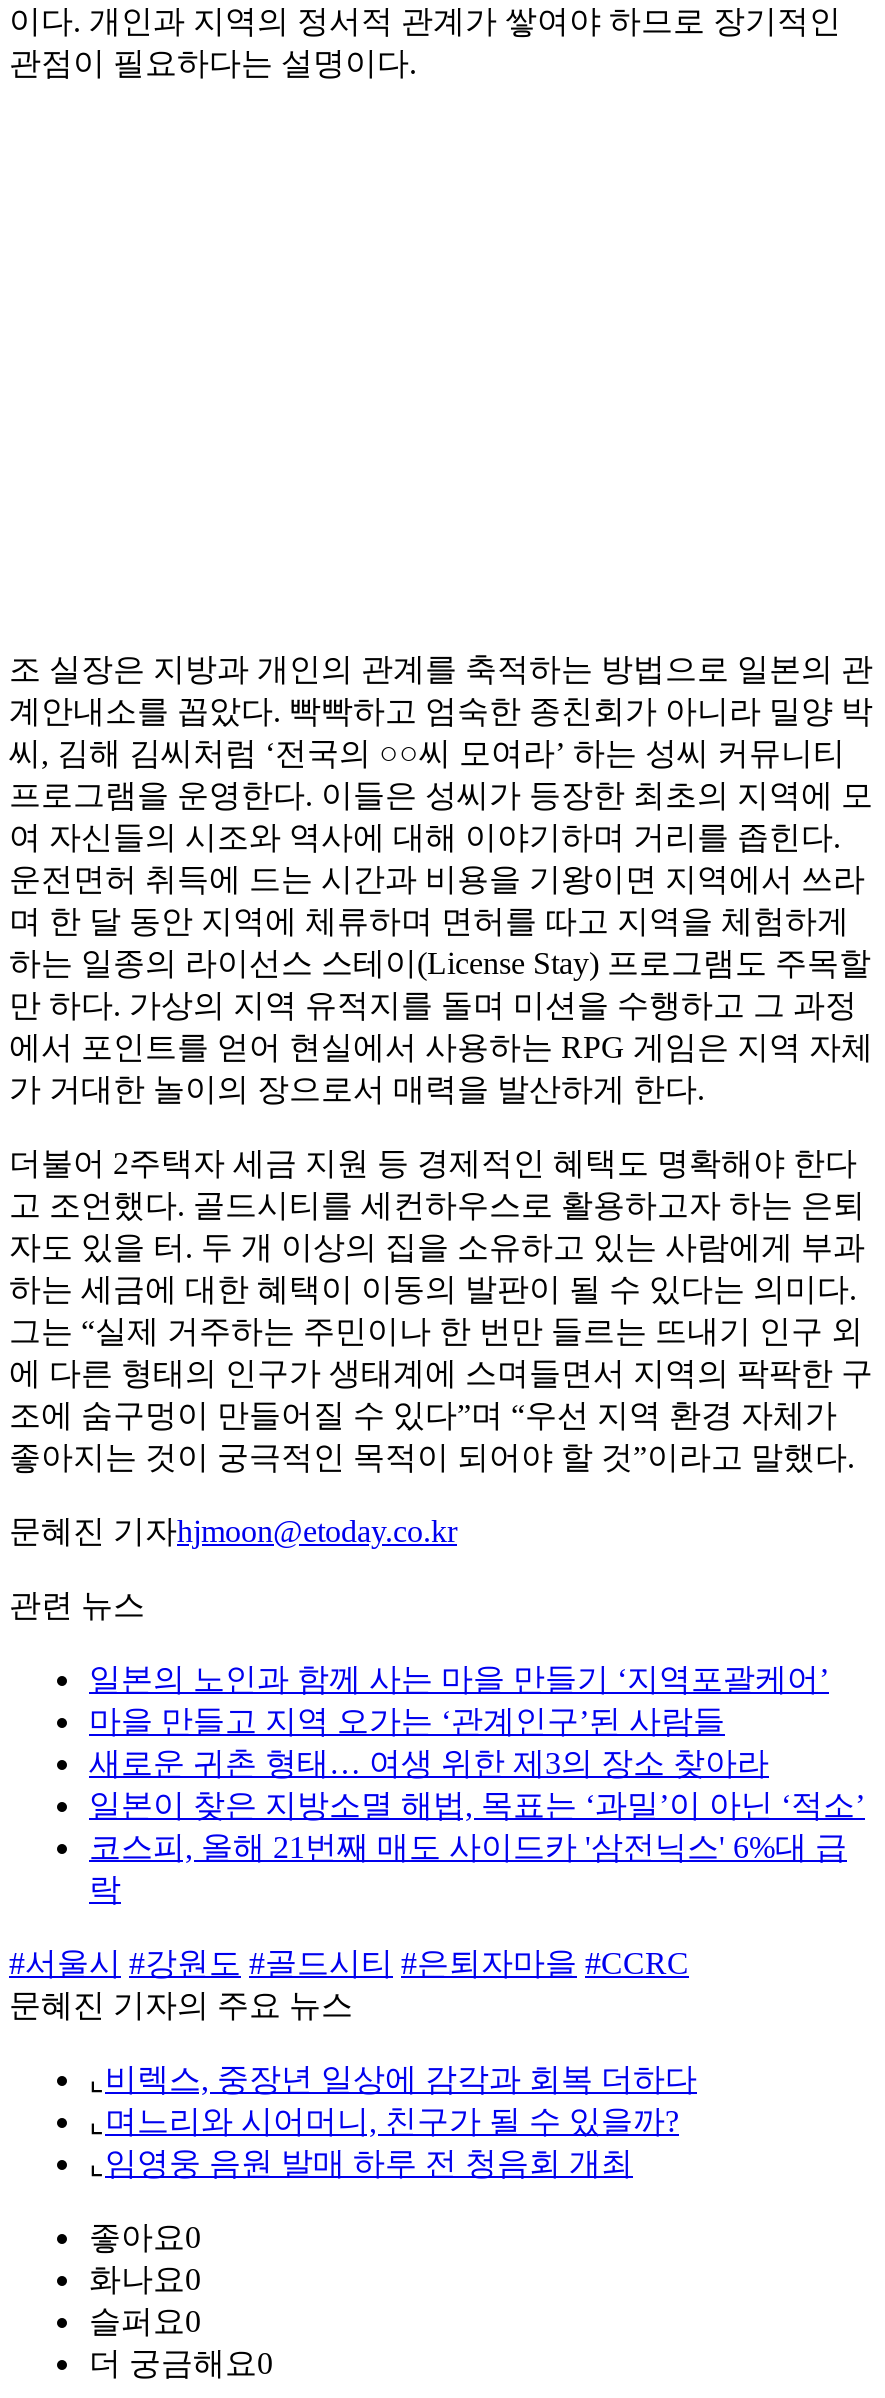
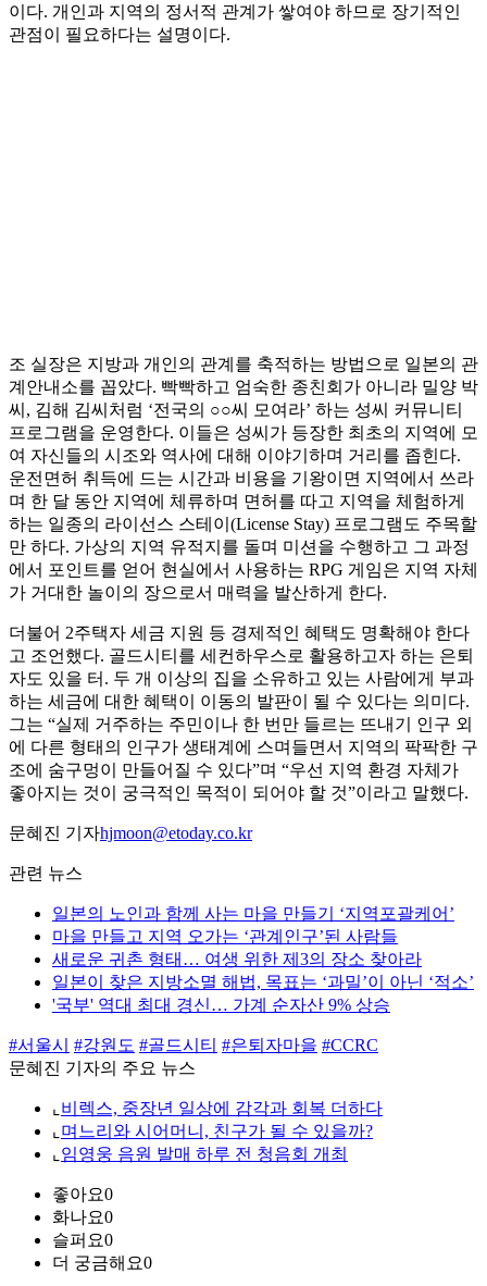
[89,1830,847,1906] 코스피, 올해 21번째 매도 사이드카 '삼전닉스' 6%대 급 | 락 -> [52,996,390,1014] '국부' 역대 최대 경신… 가계 순자산 9% 상승

